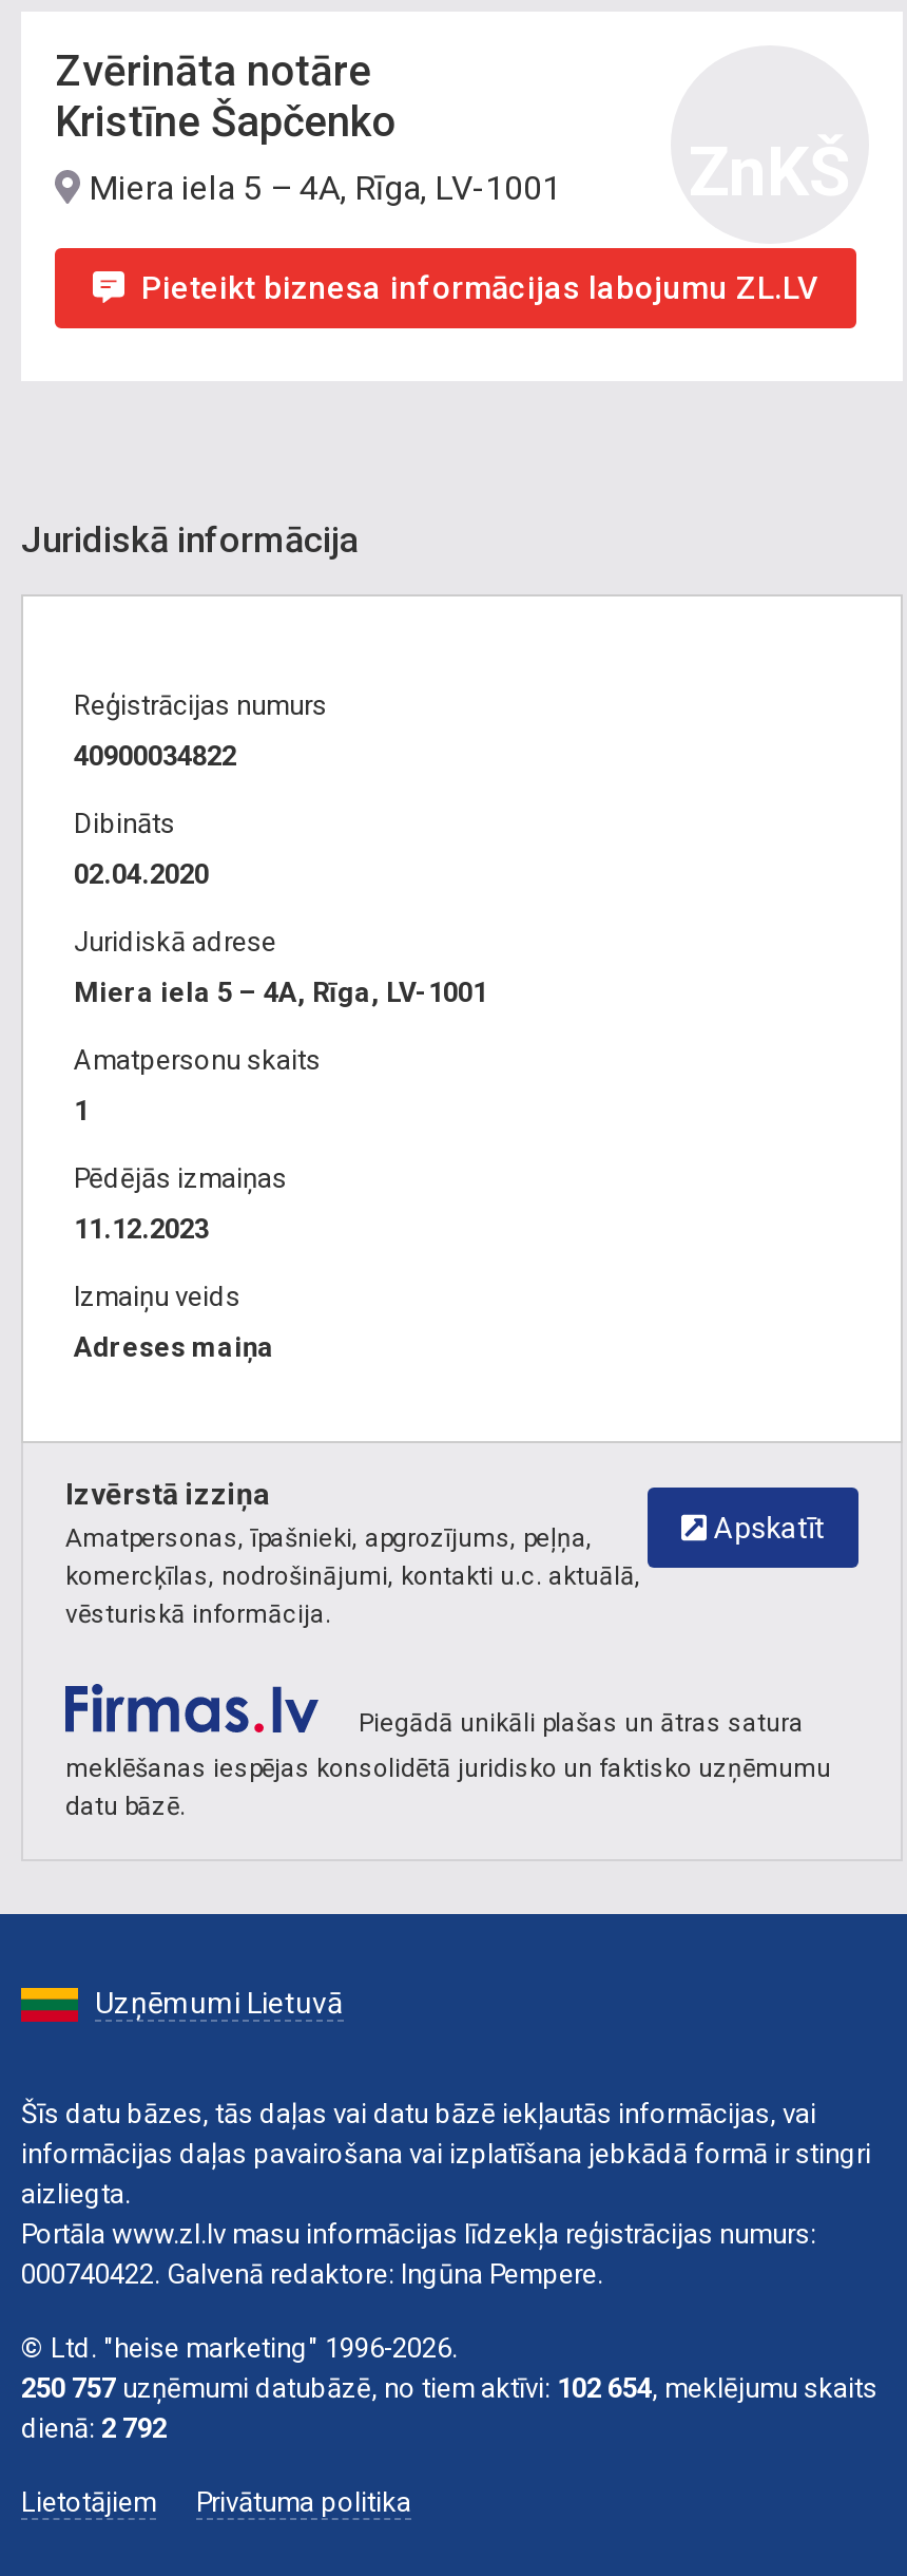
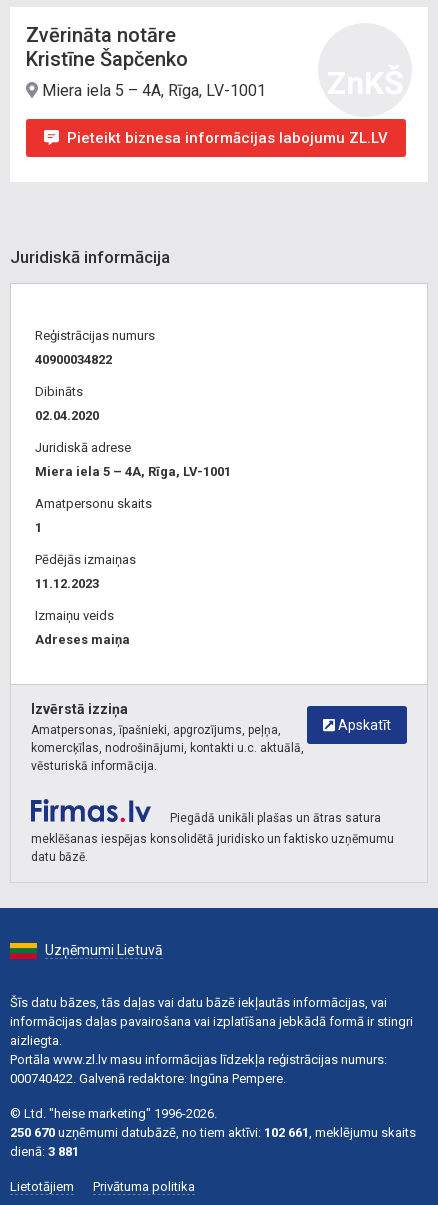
[21,2372,877,2404] 250 757 uzņēmumi datubāzē, no tiem aktīvi: 102 654, meklējumu skaits -> [10,1125,416,1140] 250 670 uzņēmumi datubāzē, no tiem aktīvi: 102 661, meklējumu skaits
[21,2412,167,2444] dienā: 2 792 -> [10,1144,79,1159] dienā: 3 881

